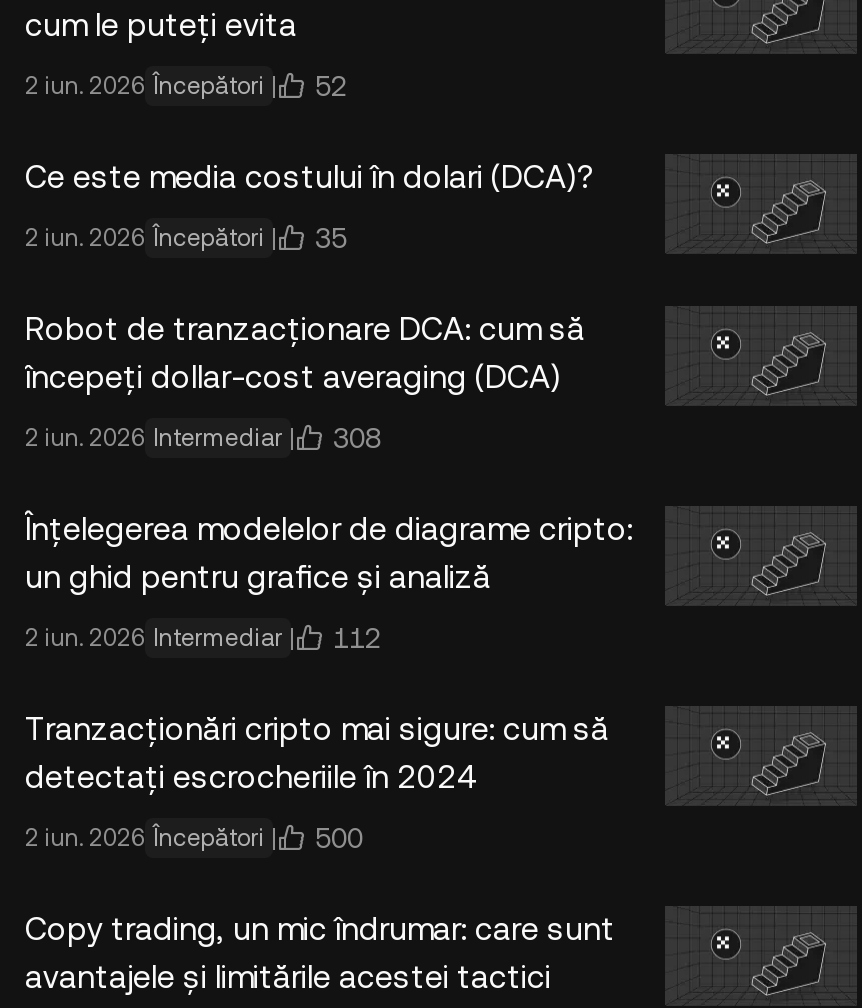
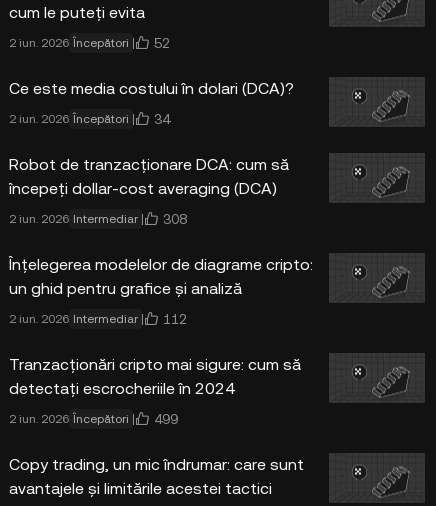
[25,221,347,253] 2 iun. 2026 Începători 35 -> [9,110,170,126] 2 iun. 2026 Începători 34
[25,821,363,853] 2 iun. 2026 Începători 500 -> [9,410,178,426] 2 iun. 2026 Începători 499

